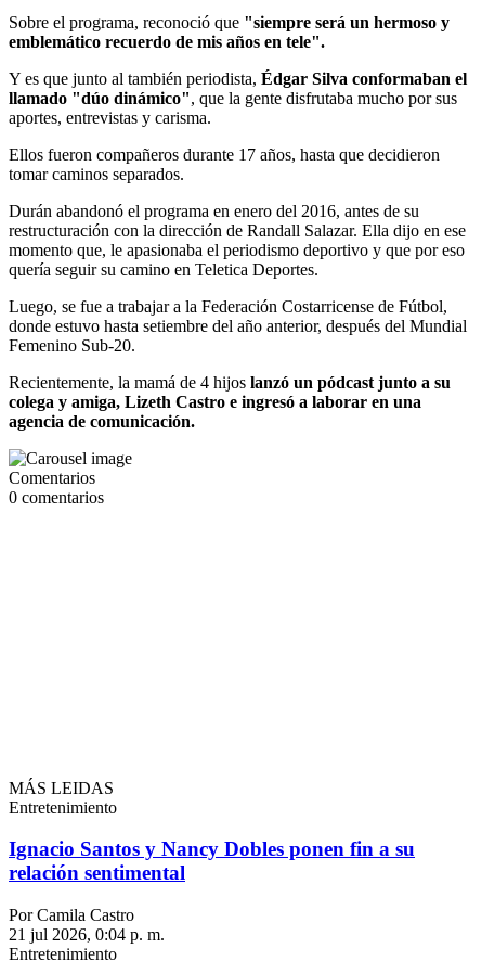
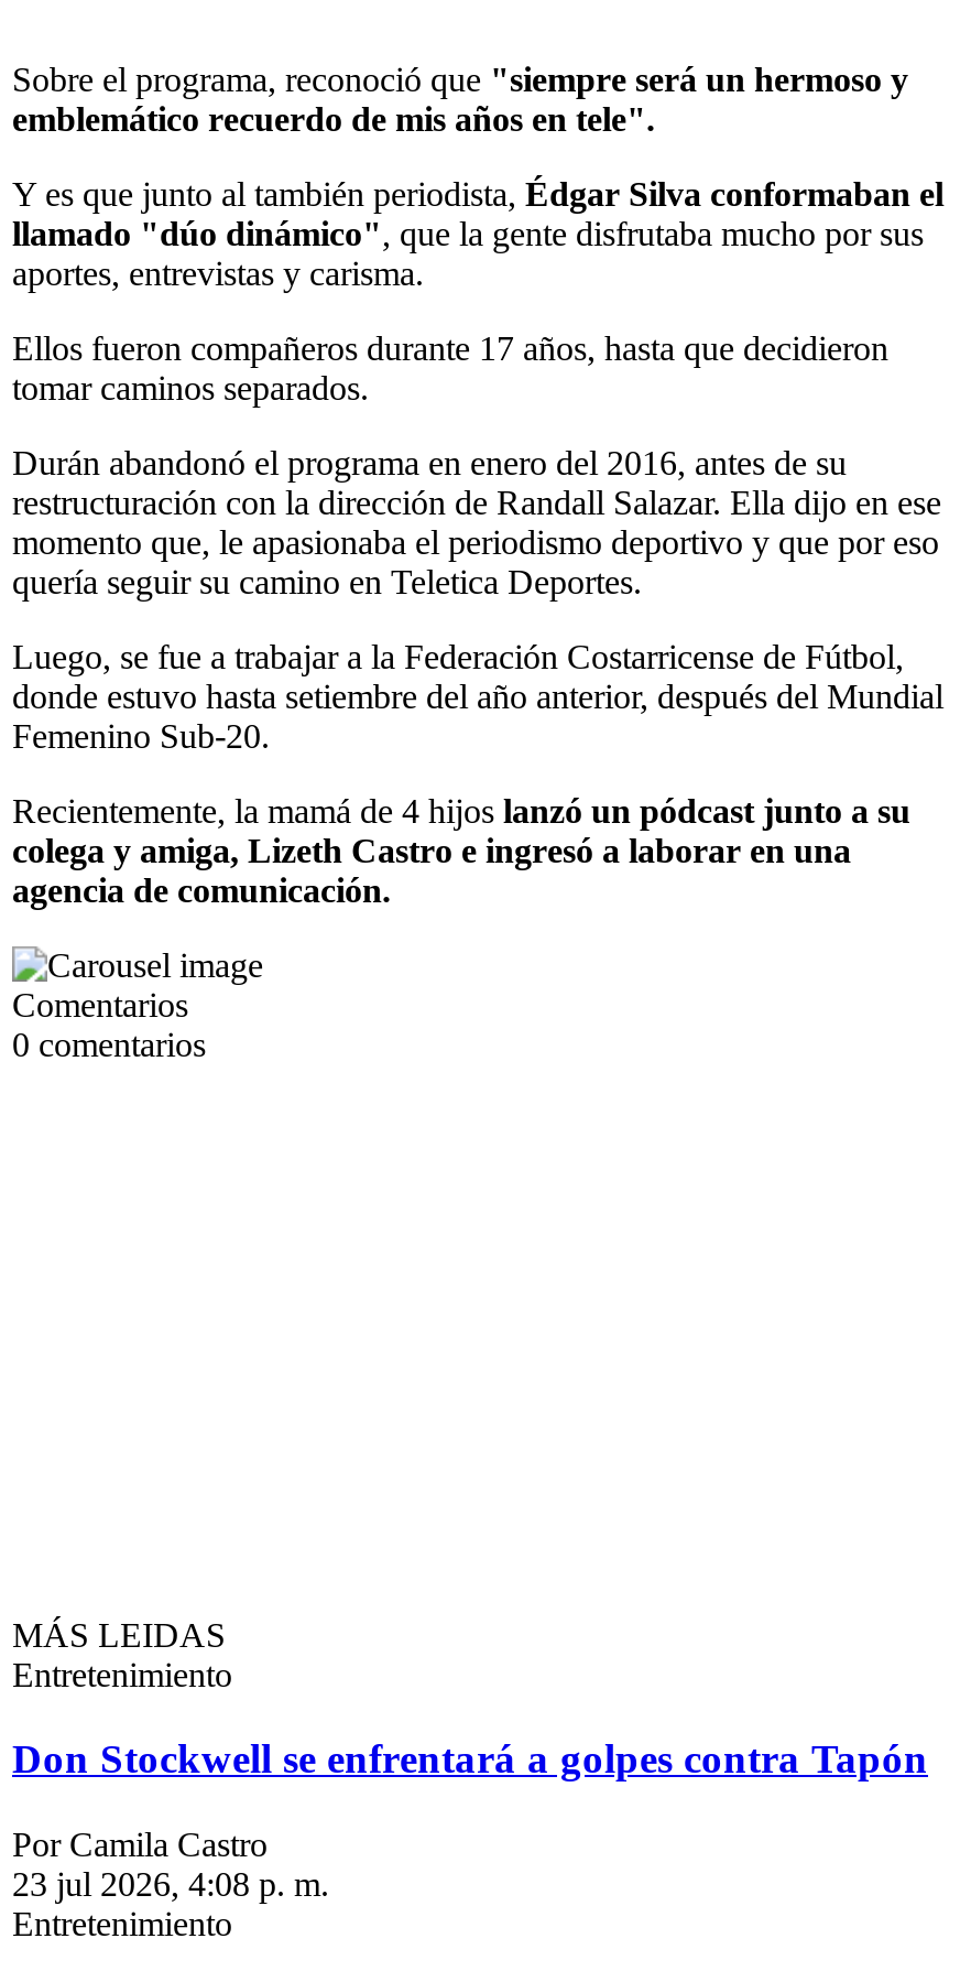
[9,838,415,884] Ignacio Santos y Nancy Dobles ponen fin a su | relación sentimental -> [12,1736,928,1782] Don Stockwell se enfrentará a golpes contra Tapón
[9,925,165,944] 21 jul 2026, 0:04 p. m. -> [12,1866,329,1903] 23 jul 2026, 4:08 p. m.

